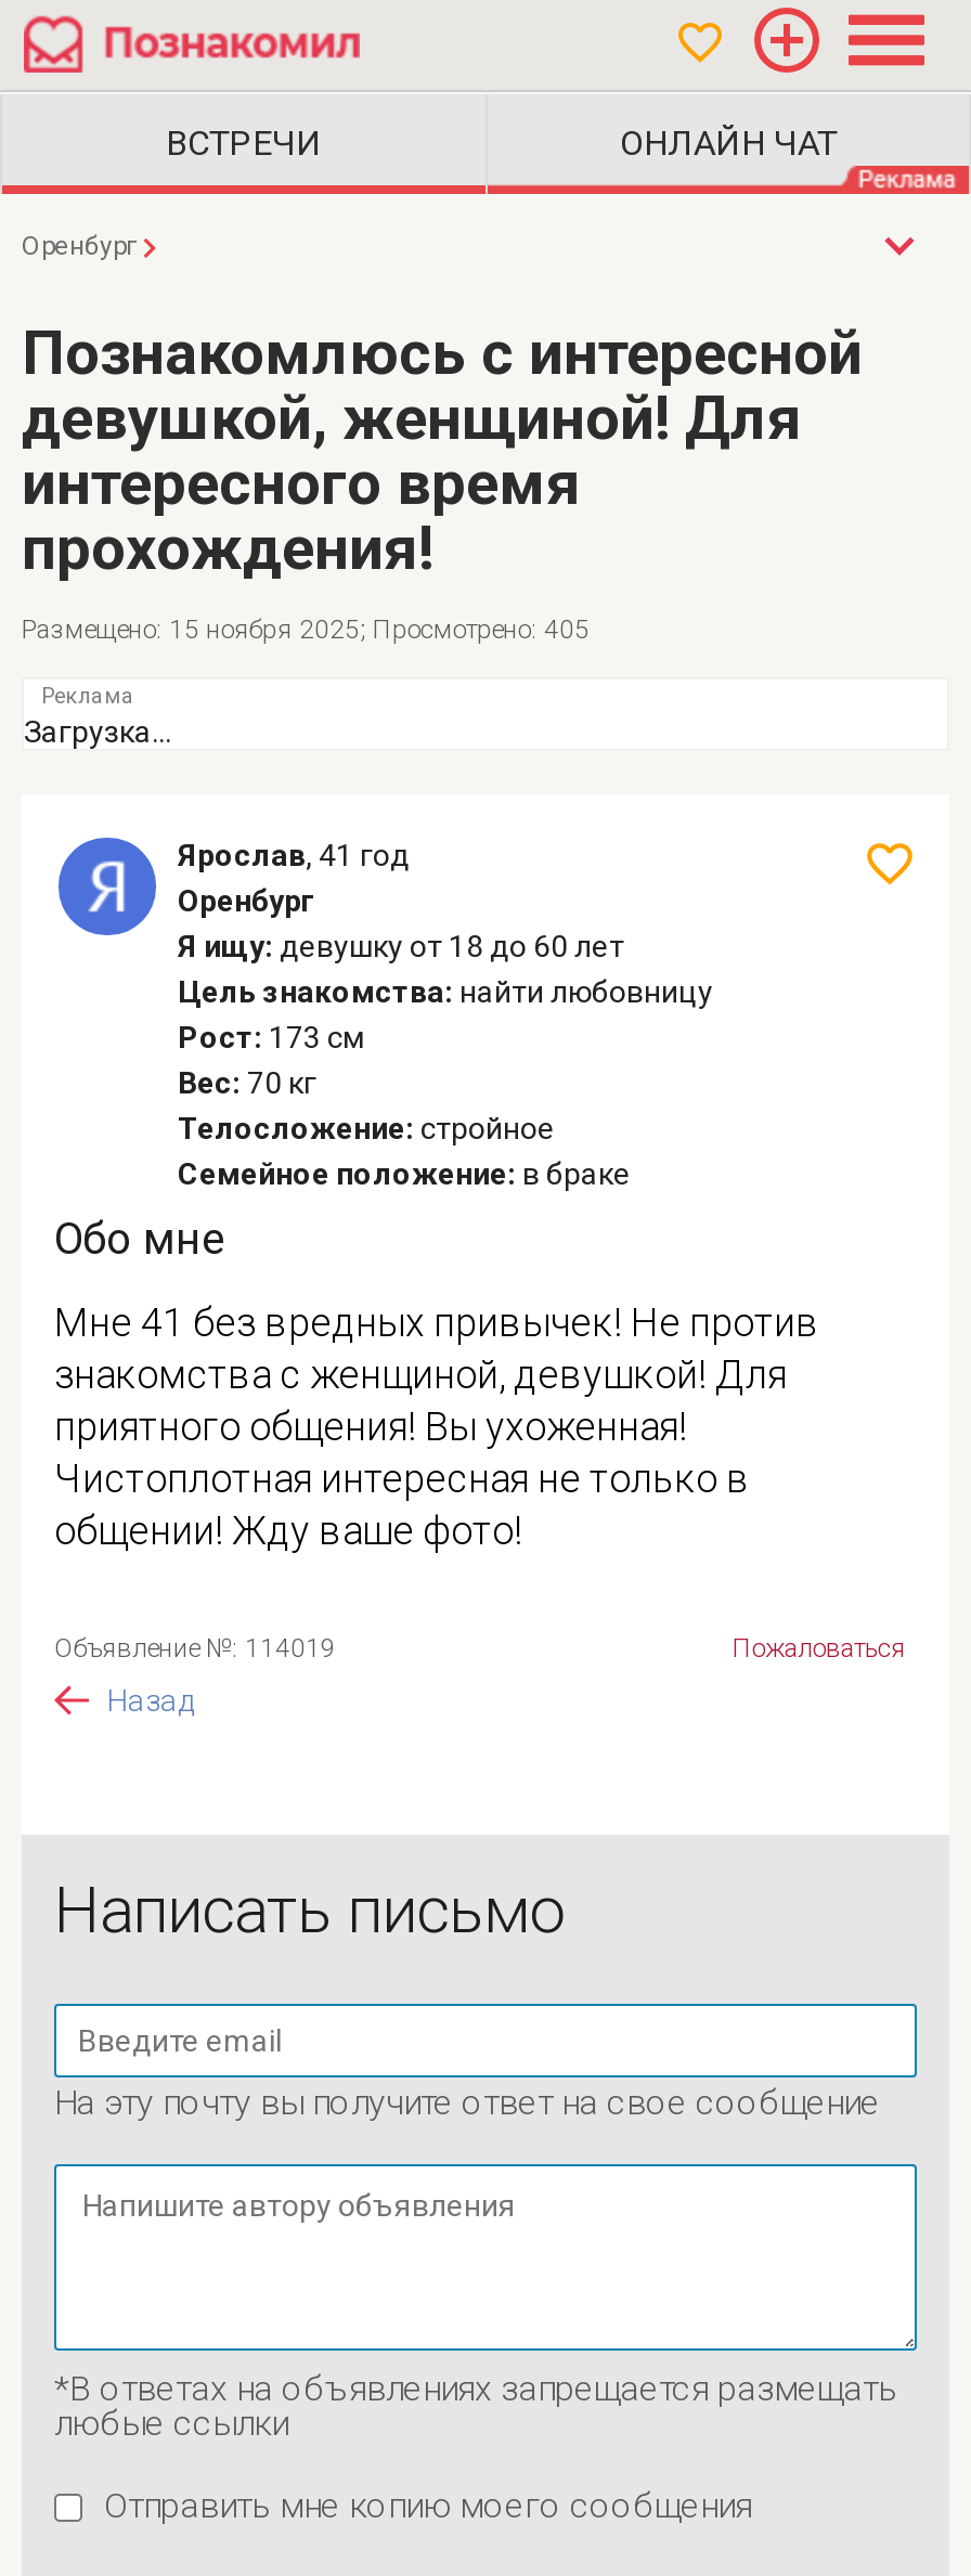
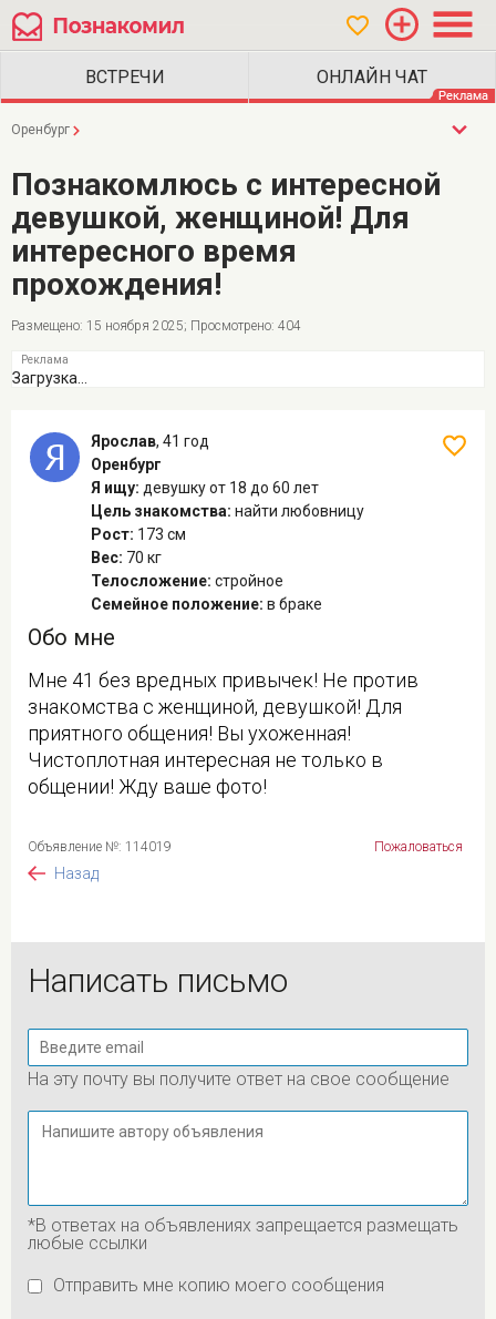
[22,614,590,645] Размещено: 15 ноября 2025; Просмотрено: 405 -> [11,318,301,334] Размещено: 15 ноября 2025; Просмотрено: 404

